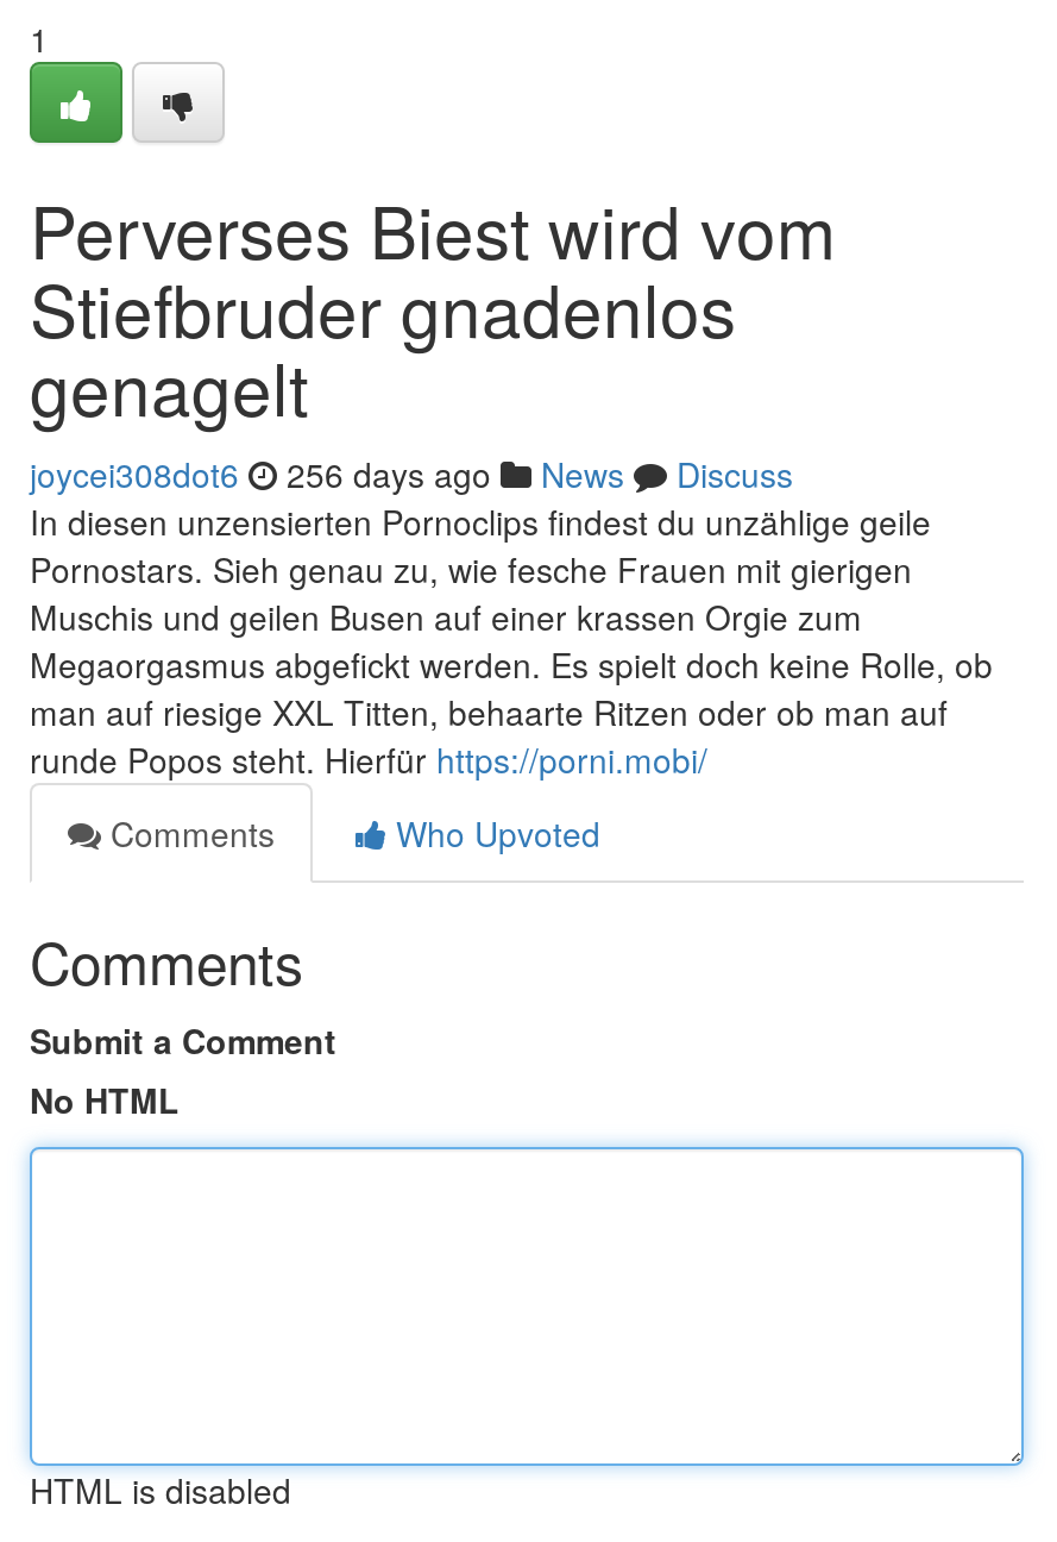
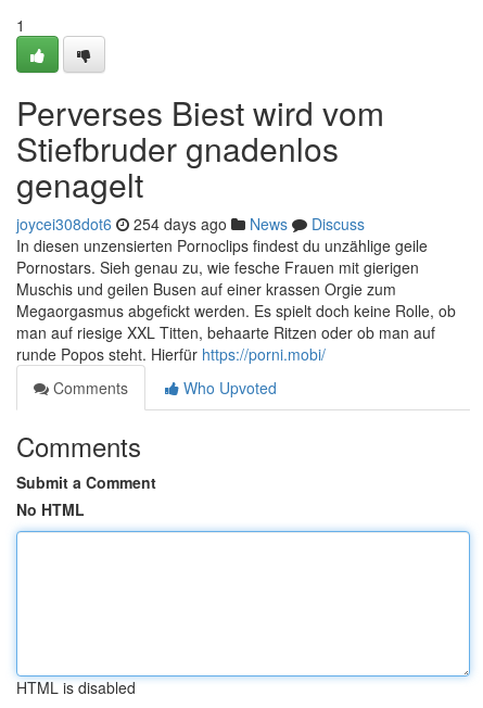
[30,450,793,497] joycei308dot6 256 days ago News Discuss -> [16,213,365,235] joycei308dot6 254 days ago News Discuss

